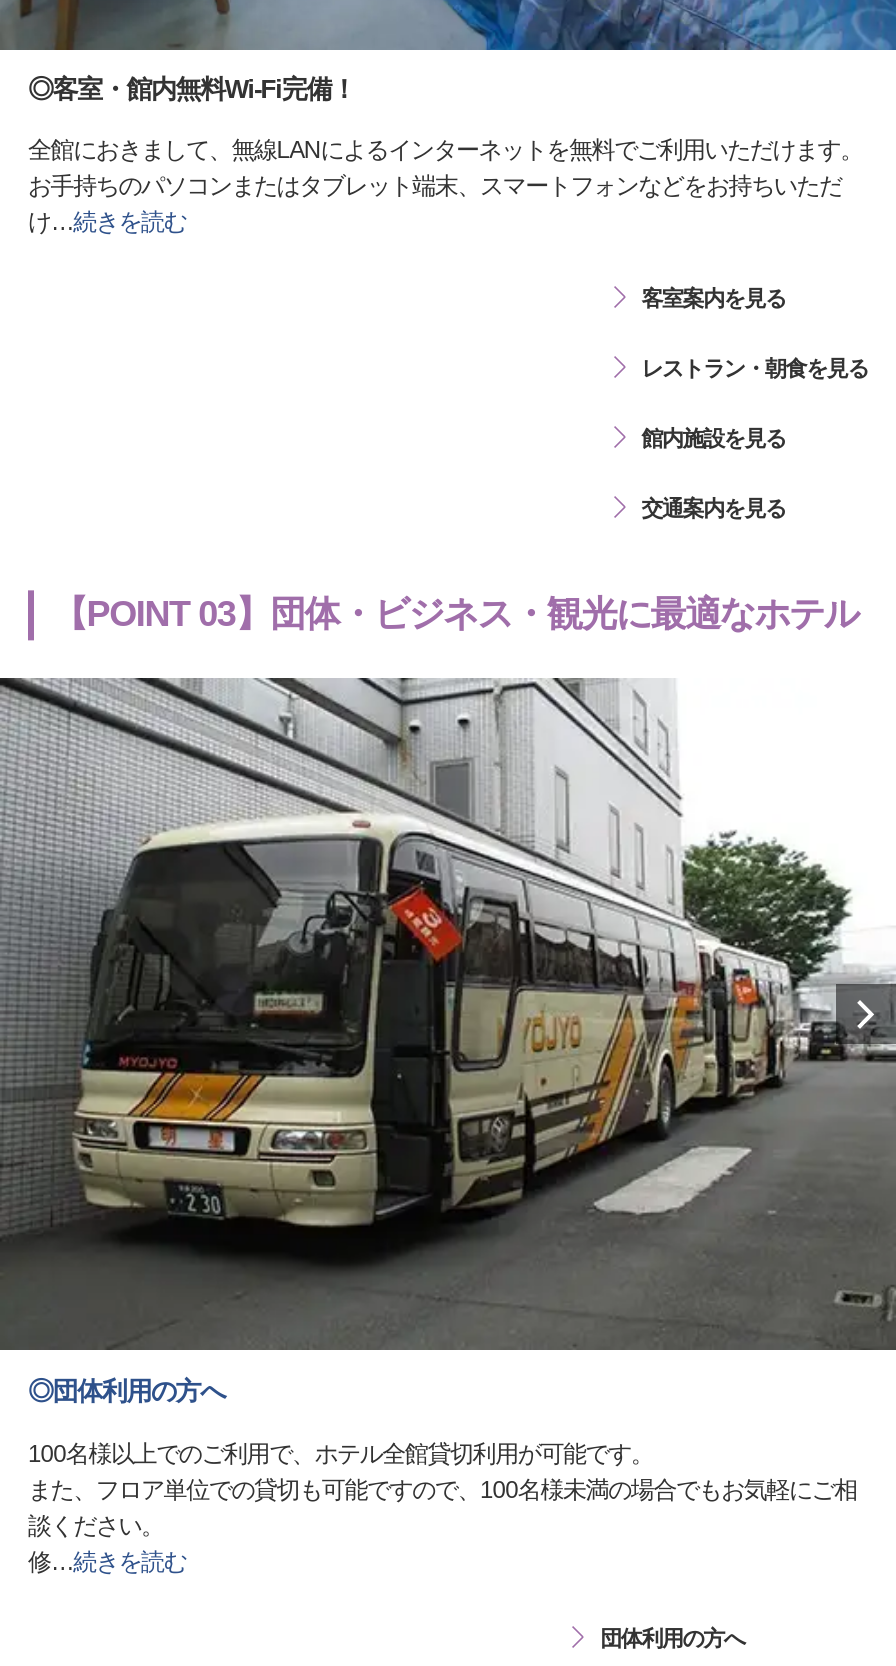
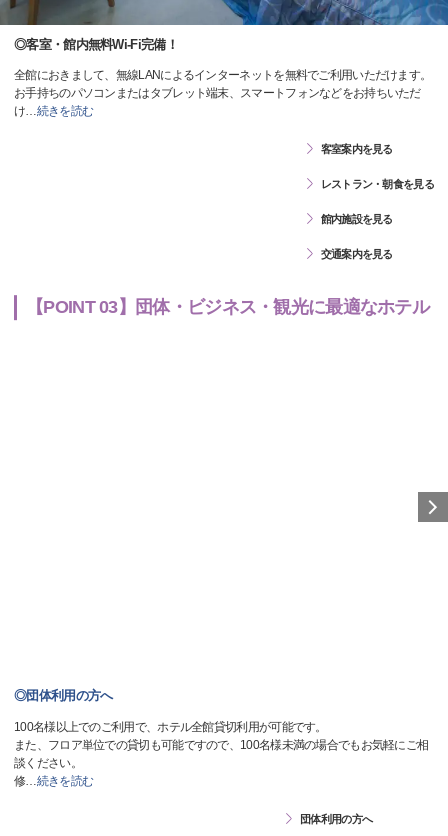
[6,676,890,1352] [image] -> none

